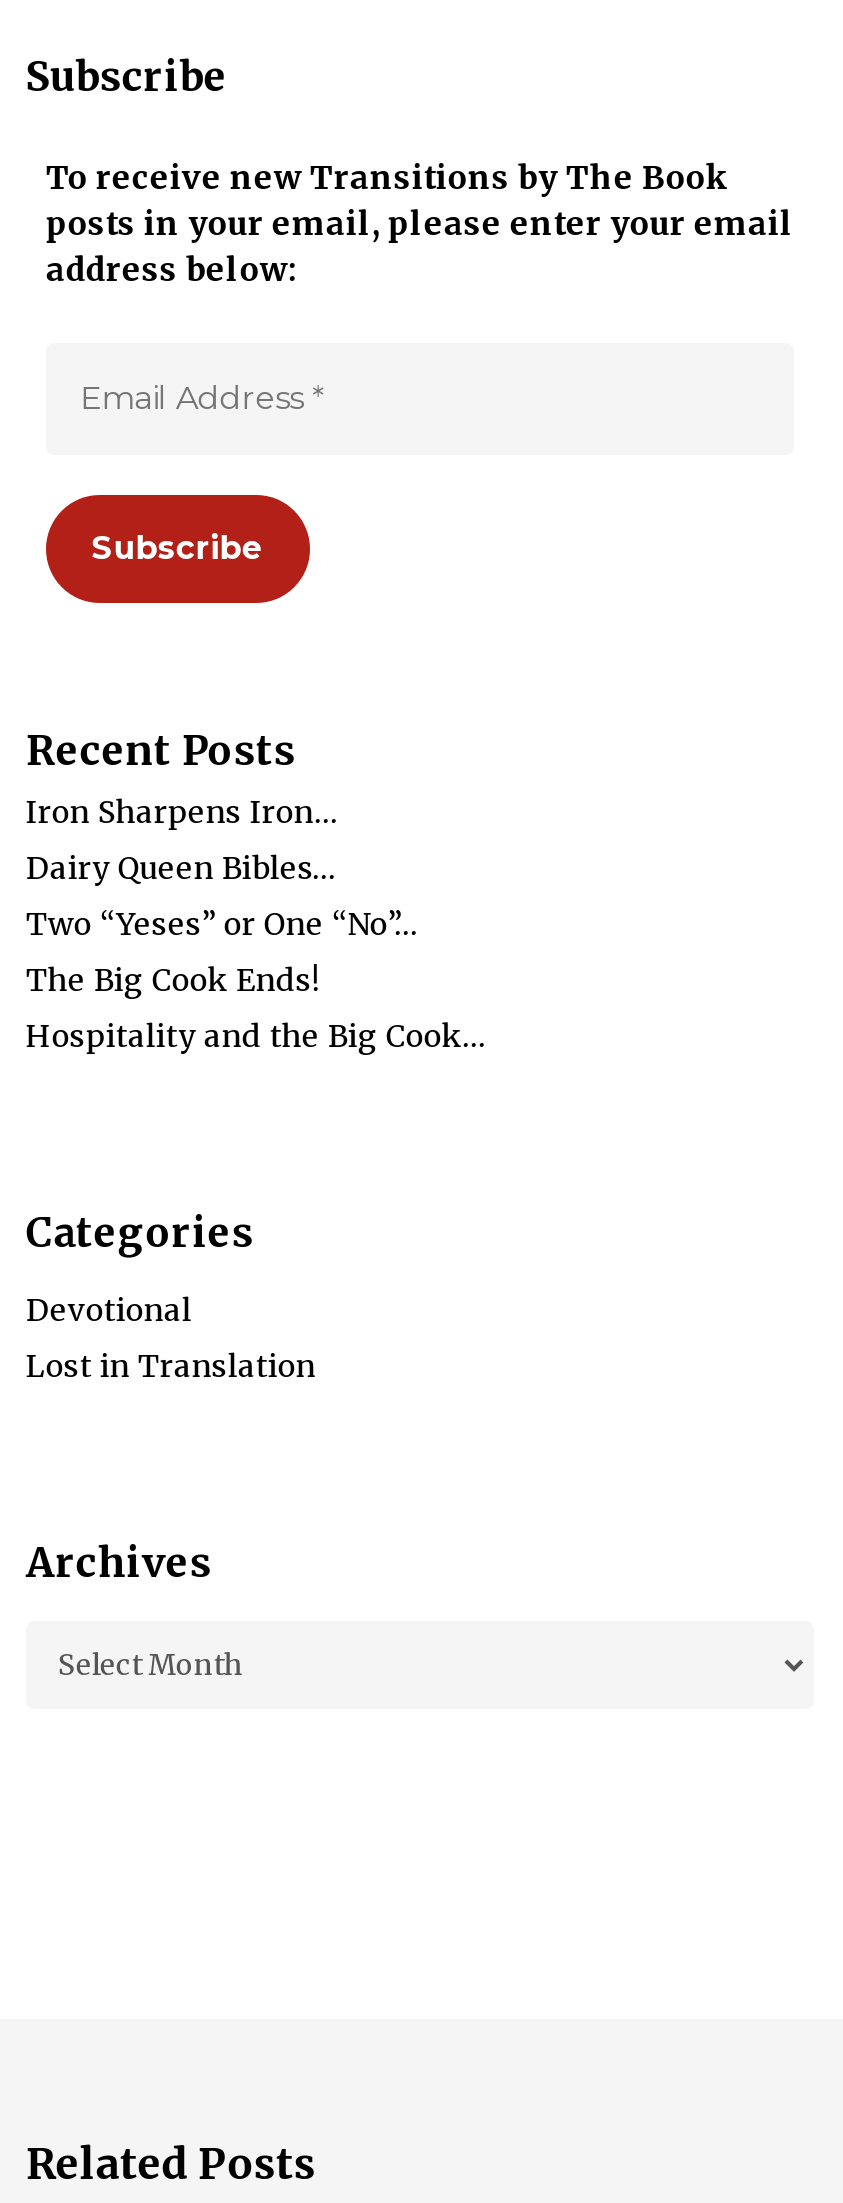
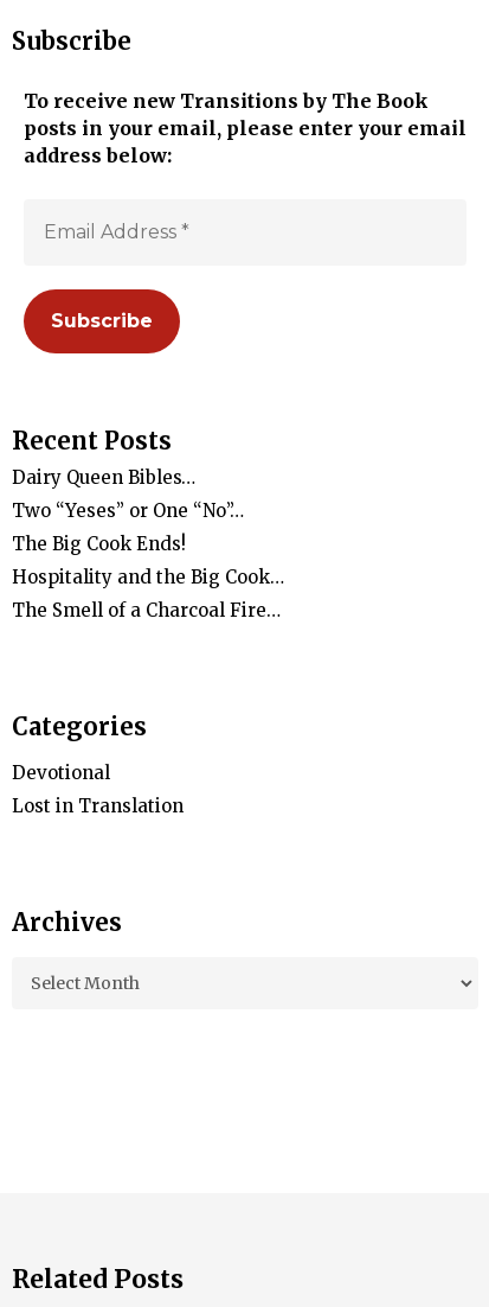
[26,793,338,831] Iron Sharpens Iron… -> none
moved [26,849,486,1055] -> [12,466,284,588]: Dairy Queen Bibles… | Two “Yeses” or One “No”… | The Big Cook Ends! | Hospitality and the Big Cook…
none -> [12,599,280,621] The Smell of a Charcoal Fire…

